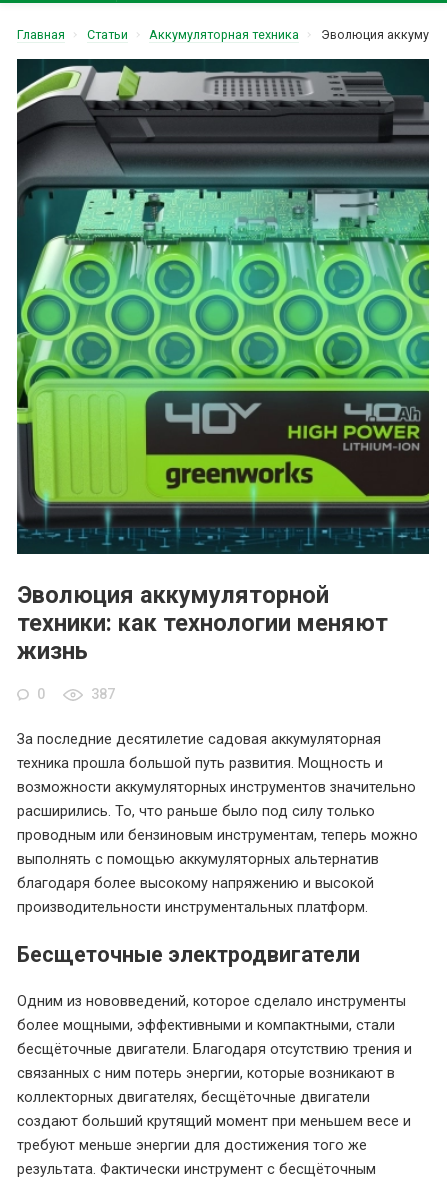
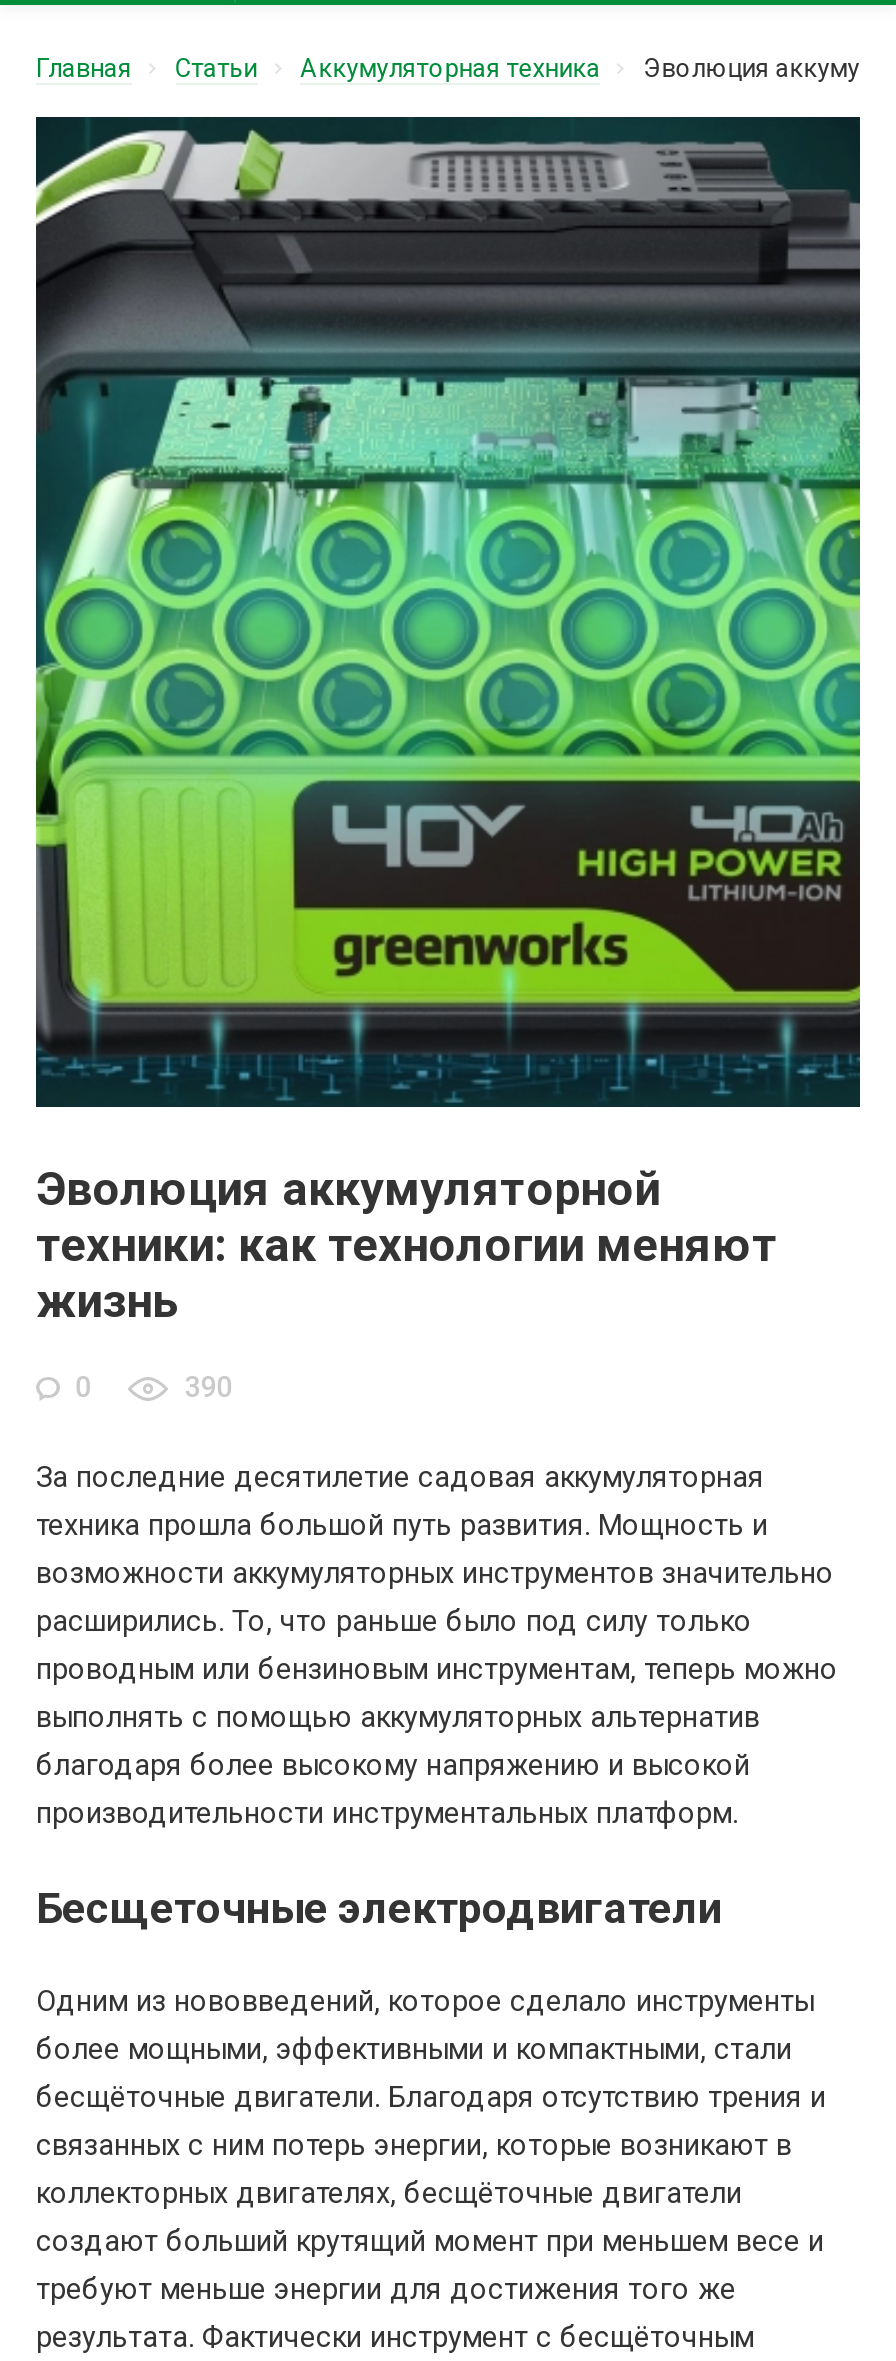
[91,686,115,703] 387 -> [185,1371,233,1405] 390

